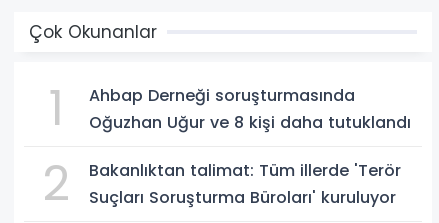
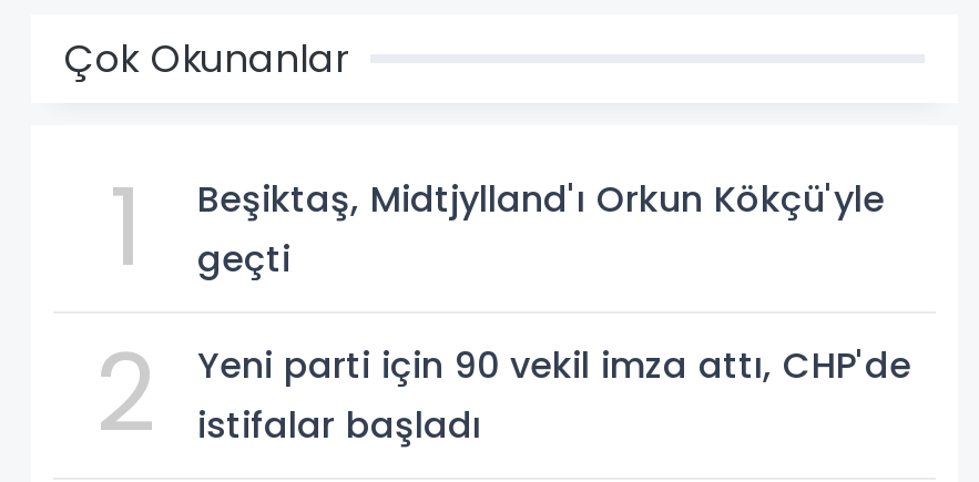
[89,83,411,133] Ahbap Derneği soruşturmasında | Oğuzhan Uğur ve 8 kişi daha tutuklandı -> [197,173,885,284] Beşiktaş, Midtjylland'ı Orkun Kökçü'yle | geçti
[89,158,401,208] Bakanlıktan talimat: Tüm illerde 'Terör | Suçları Soruşturma Büroları' kuruluyor -> [197,339,911,450] Yeni parti için 90 vekil imza attı, CHP'de | istifalar başladı

